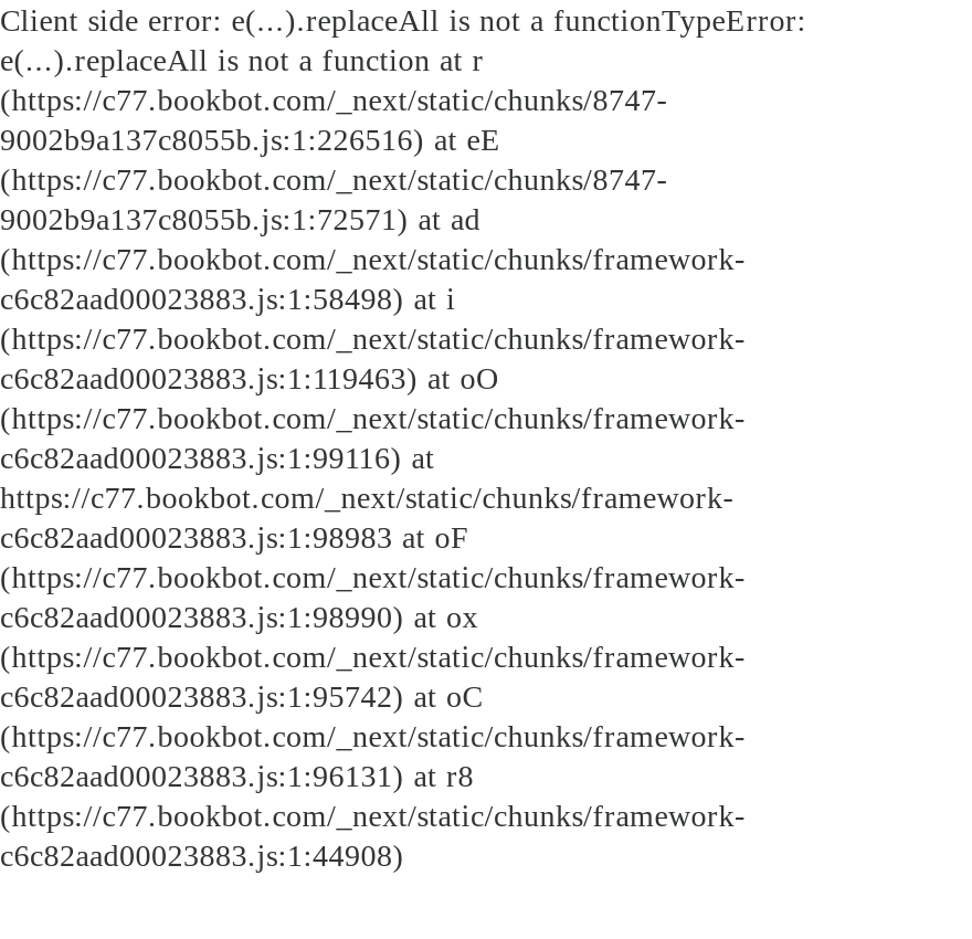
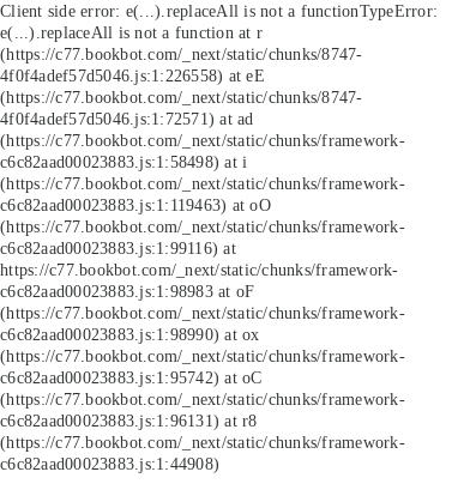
[0,122,501,157] 9002b9a137c8055b.js:1:226516) at eE -> [0,66,265,85] 4f0f4adef57d5046.js:1:226558) at eE
[0,201,480,236] 9002b9a137c8055b.js:1:72571) at ad -> [0,109,254,128] 4f0f4adef57d5046.js:1:72571) at ad

